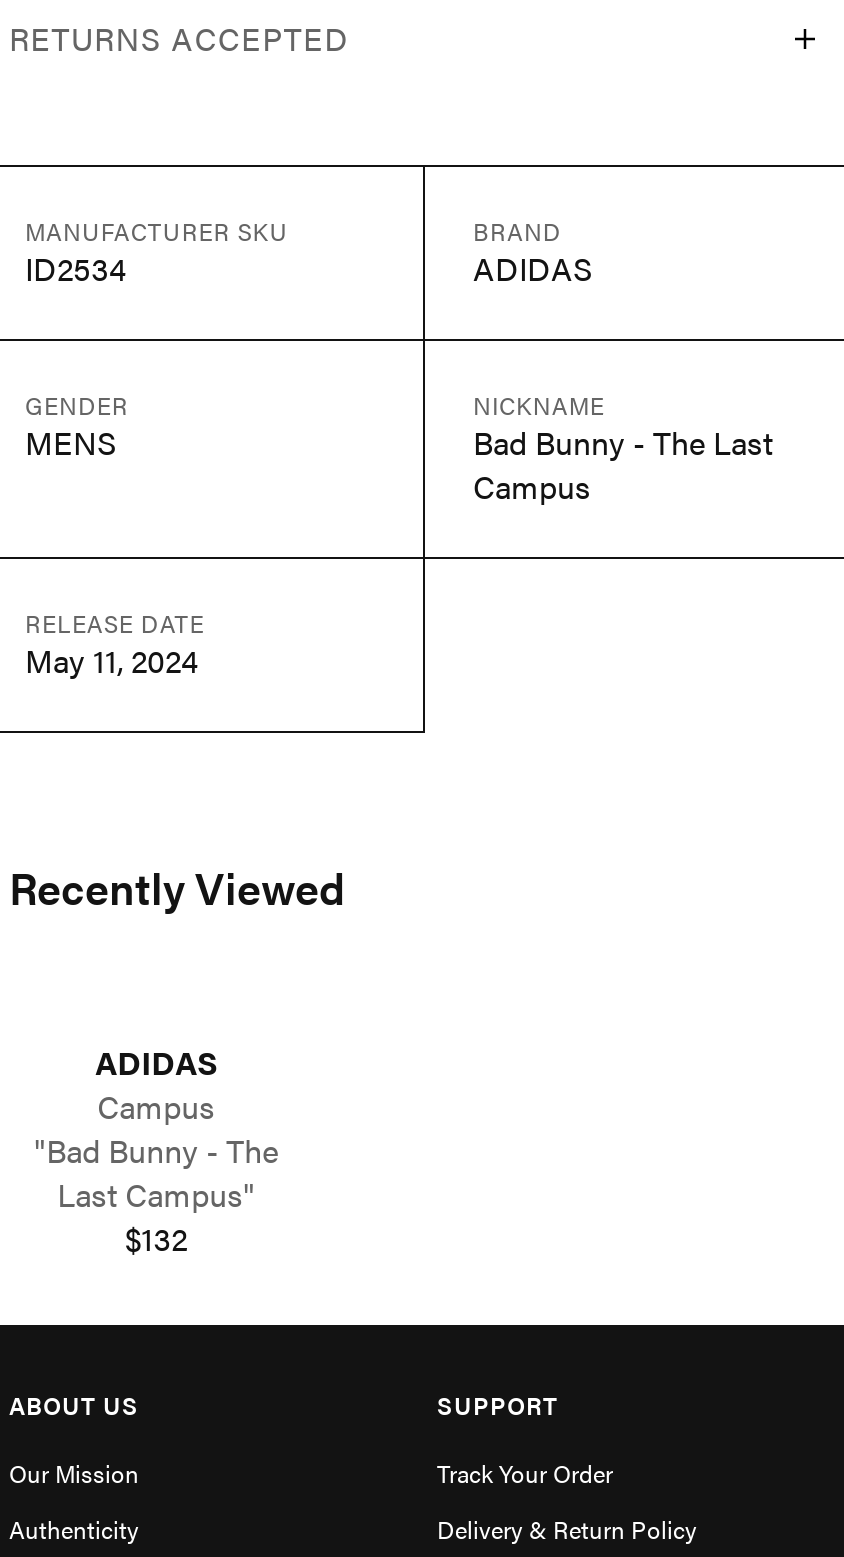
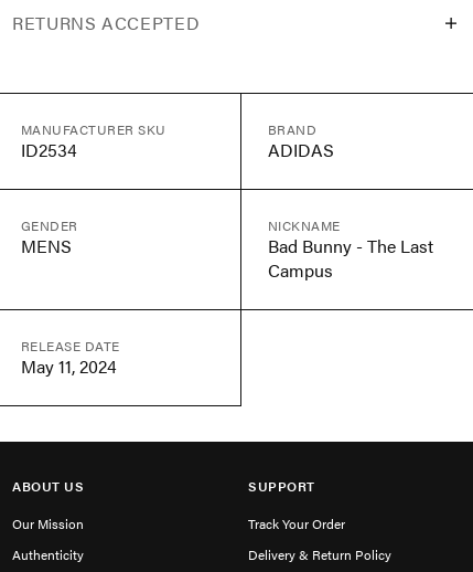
[9,855,345,1261] Recently Viewed | ADIDAS | Campus | "Bad Bunny - The | Last Campus" | $132 -> none

